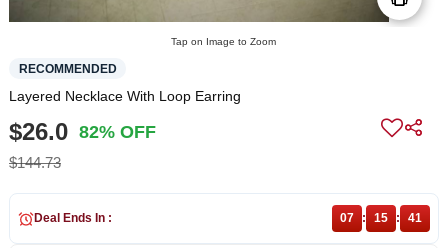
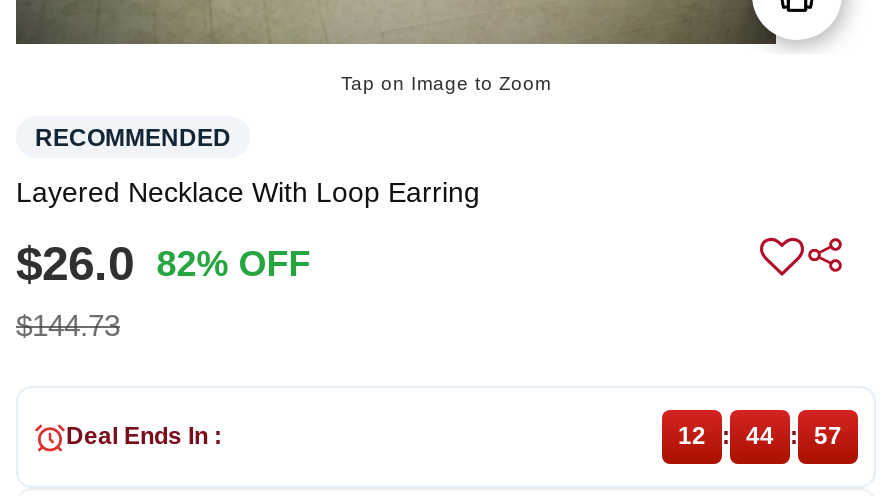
[340,211,422,225] 07 : 15 : 41 -> [678,423,842,451] 12 : 44 : 57

